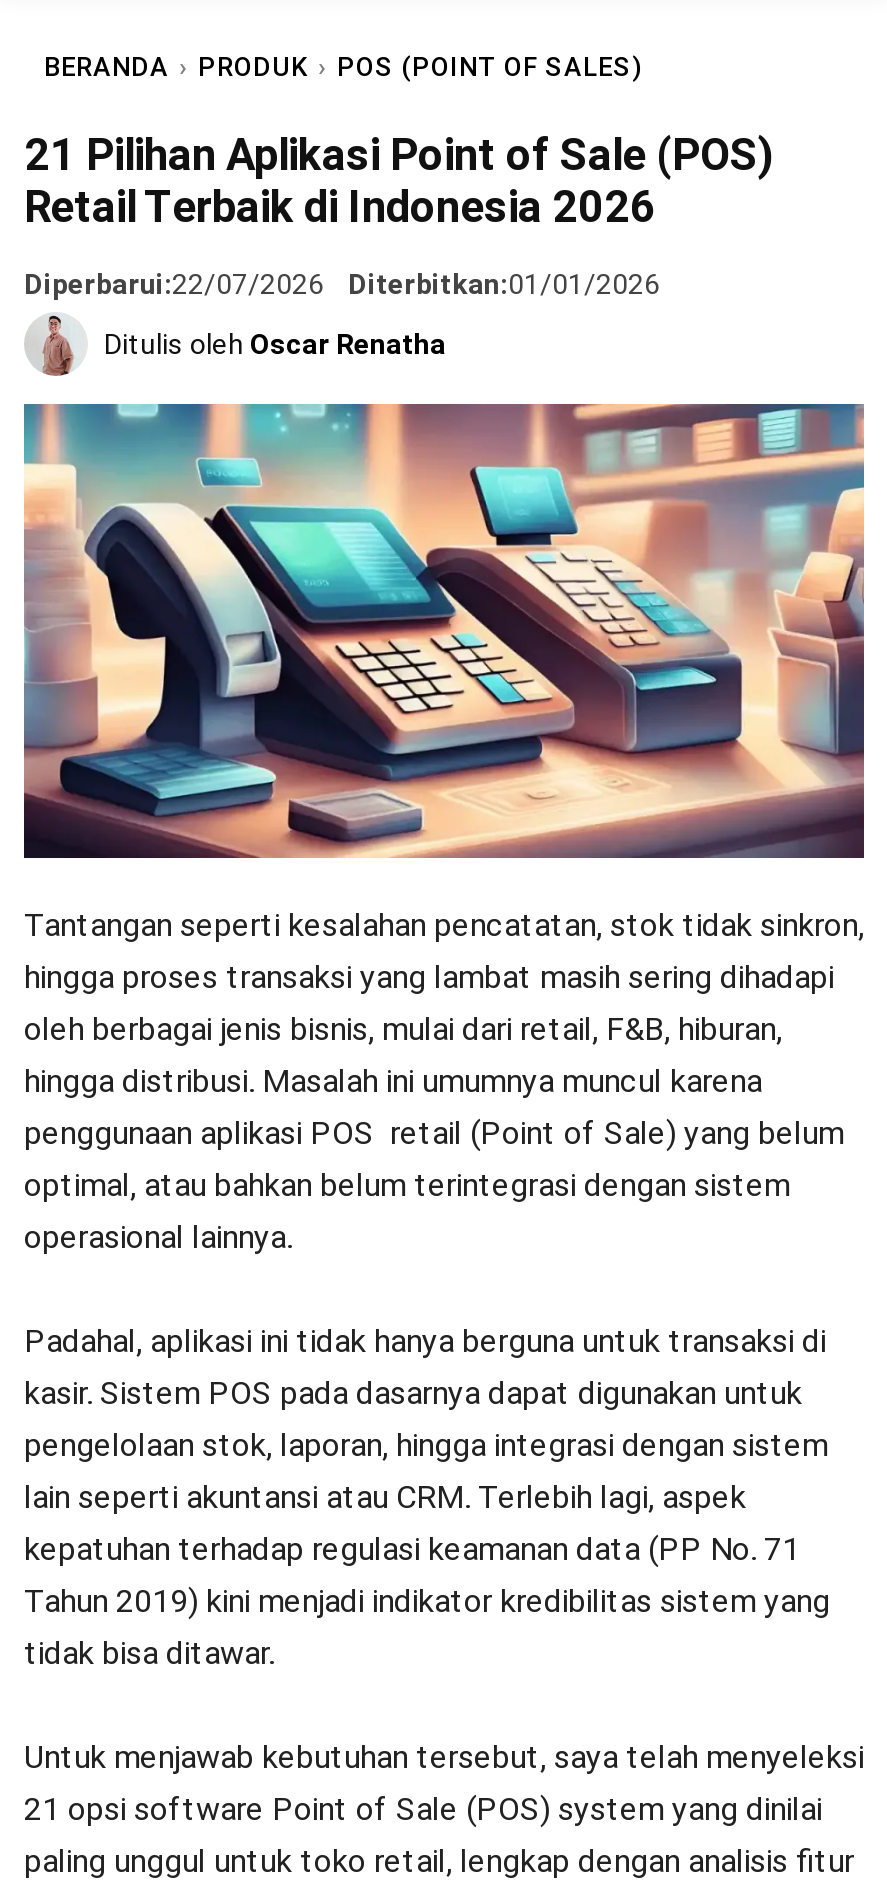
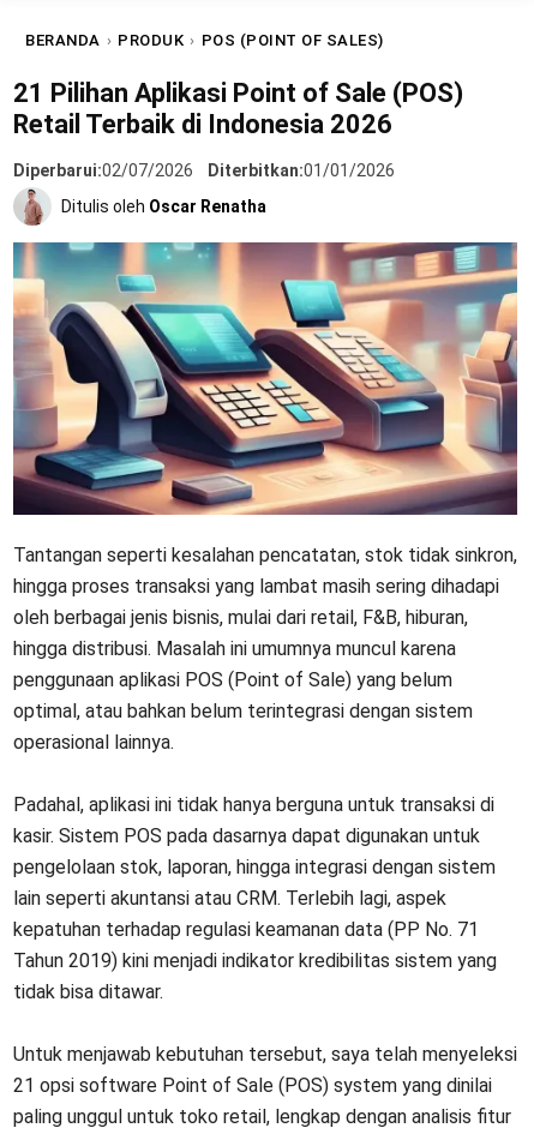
[24,268,660,300] Diperbarui:22/07/2026 Diterbitkan:01/01/2026 -> [13,161,395,180] Diperbarui:02/07/2026 Diterbitkan:01/01/2026
[24,1115,844,1153] penggunaan aplikasi POS retail (Point of Sale) yang belum -> [13,669,452,692] penggunaan aplikasi POS (Point of Sale) yang belum

